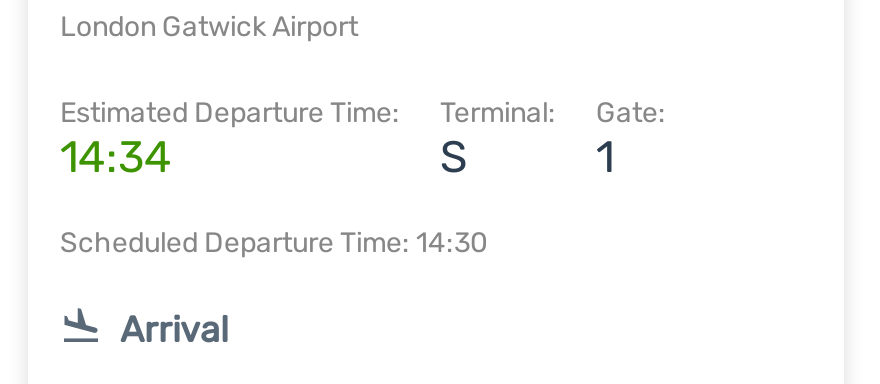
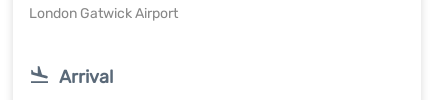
[60,96,400,184] Estimated Departure Time: | 14:34 -> none
[60,96,666,260] Gate: | 1 | Scheduled Departure Time: 14:30 -> none
[440,96,556,184] Terminal: | S -> none

